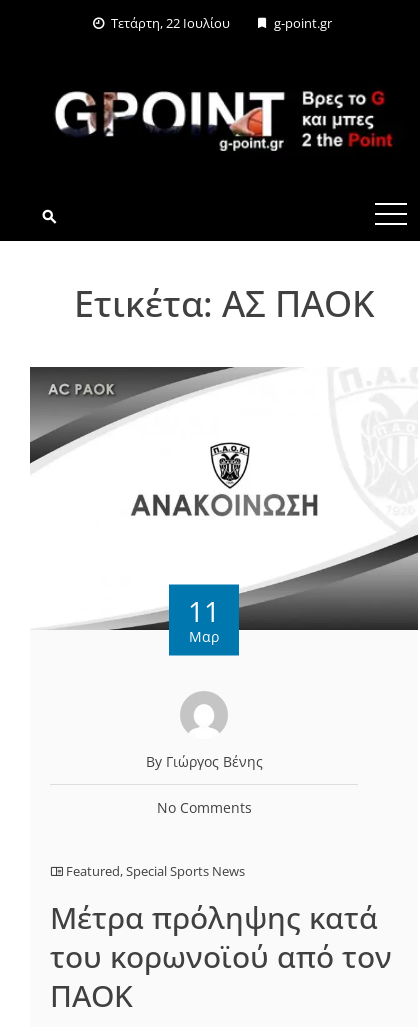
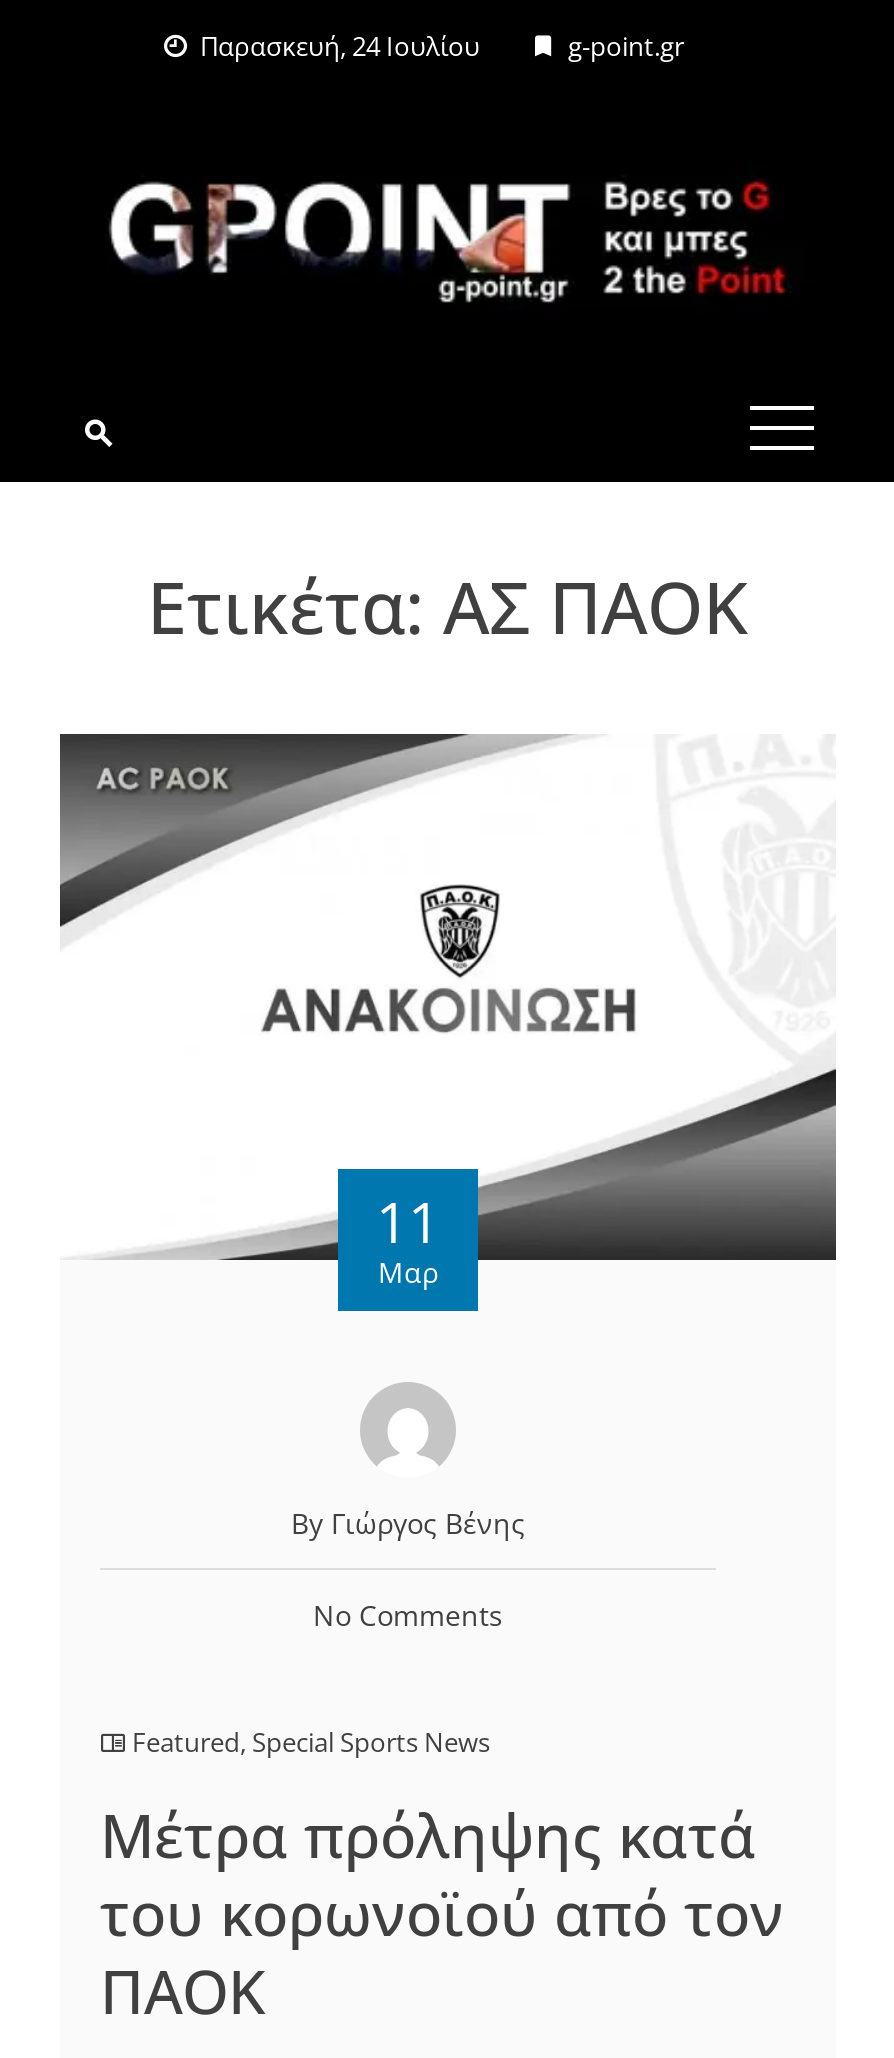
[110,14,229,32] Τετάρτη, 22 Ιουλίου -> [200,28,480,64] Παρασκευή, 24 Ιουλίου

